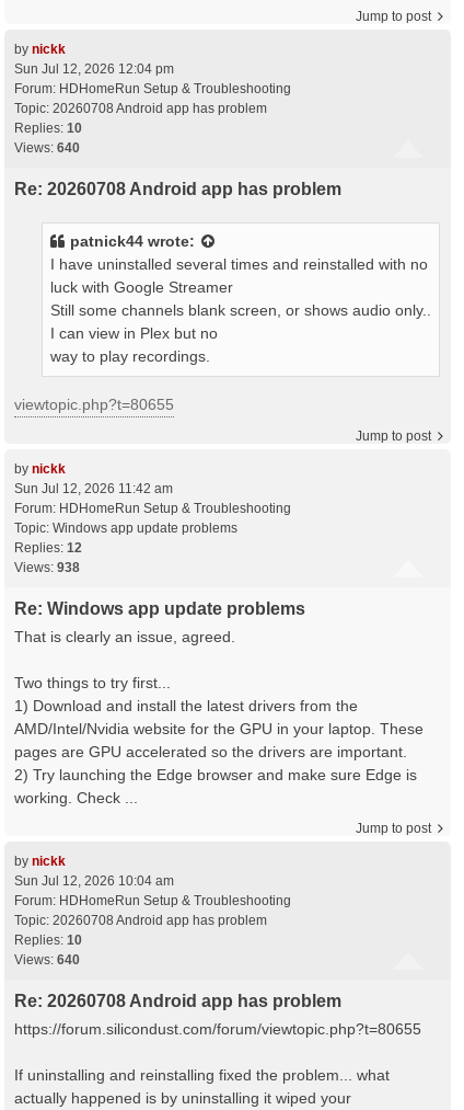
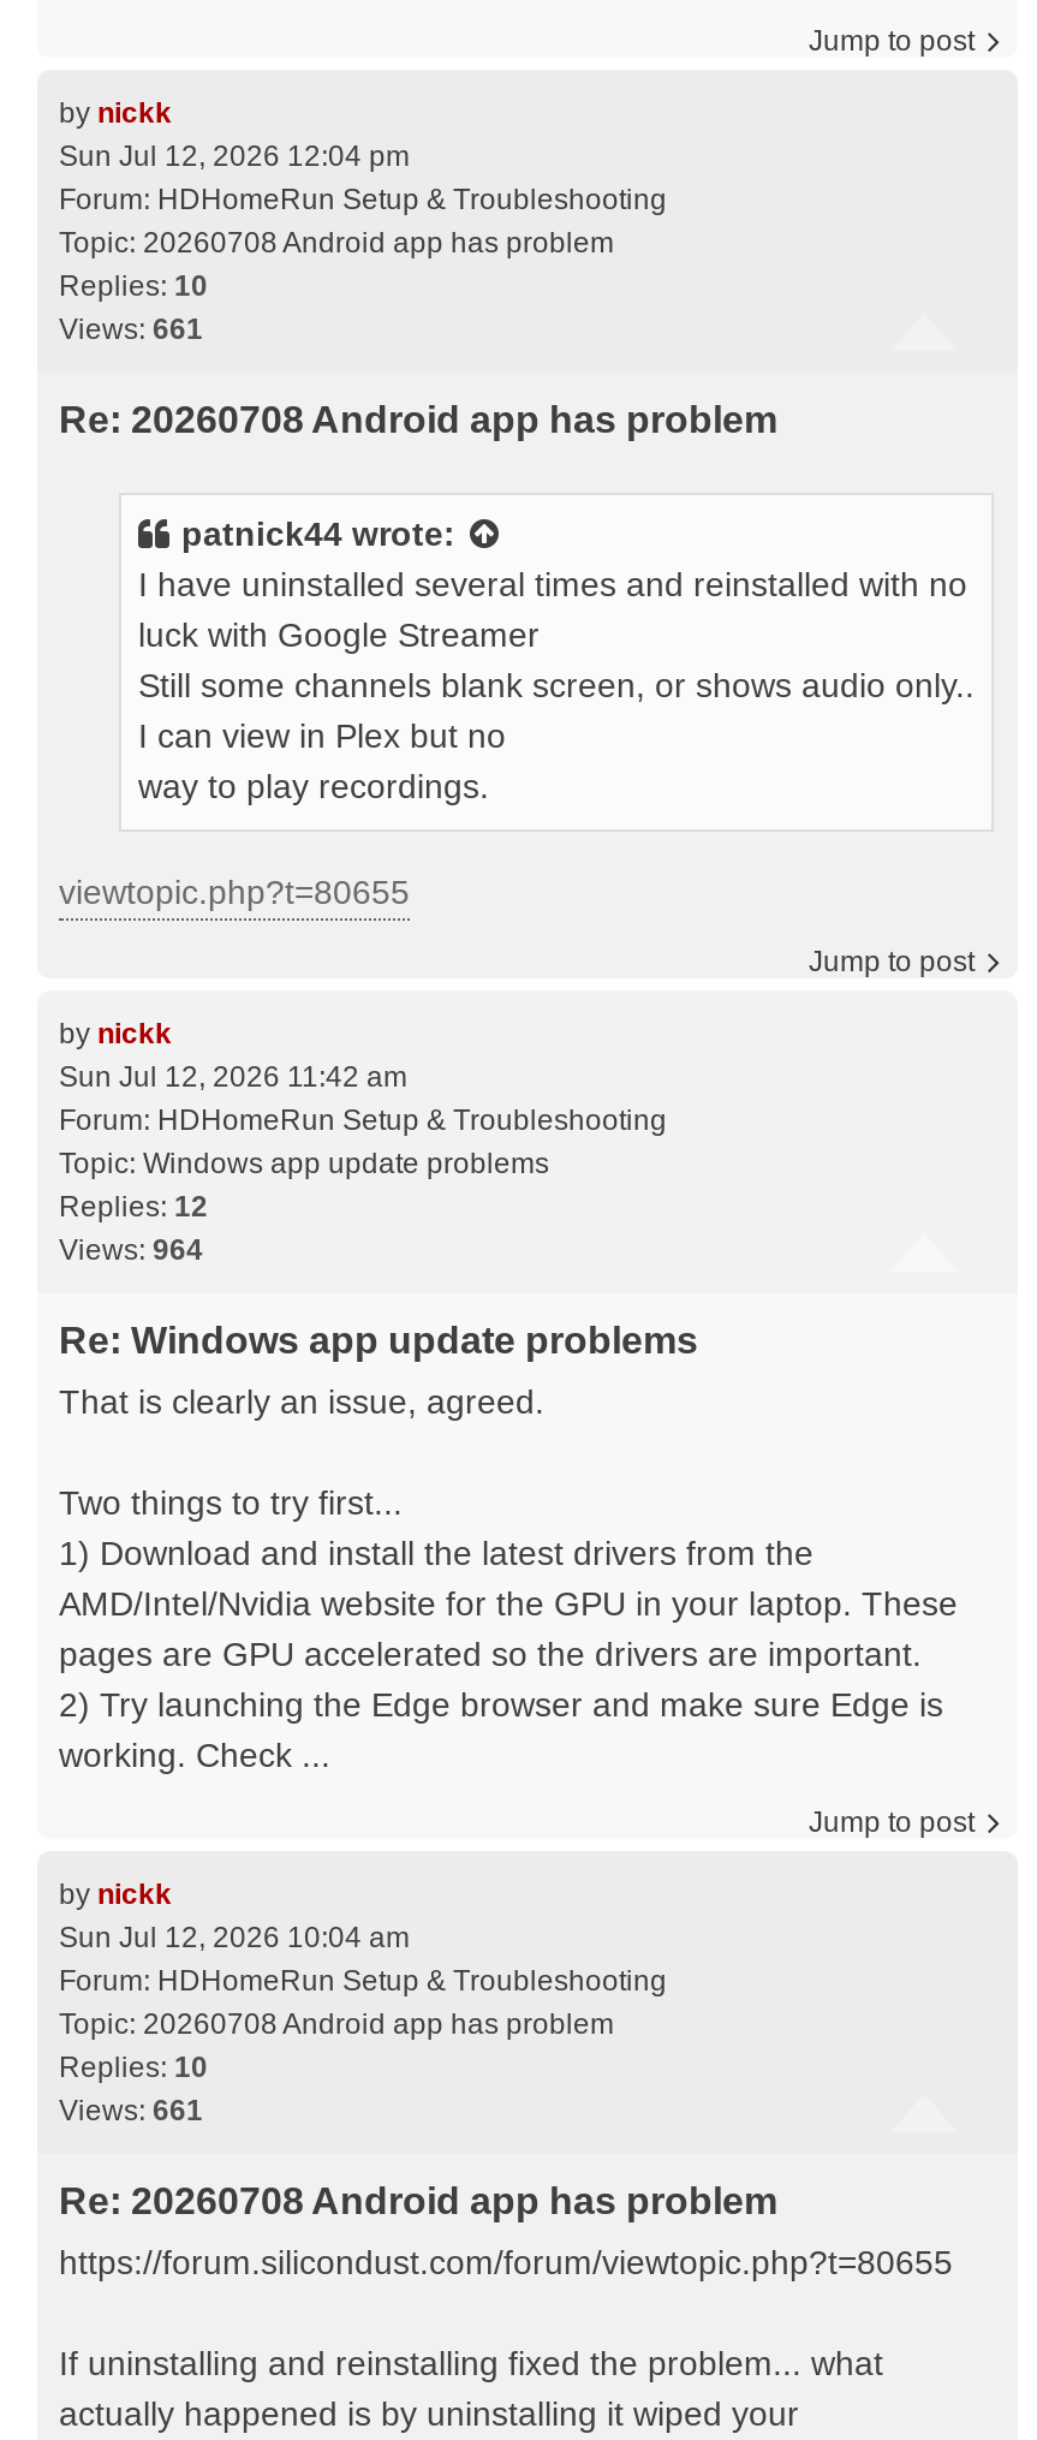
[14,141,80,156] Views: 640 -> [59,313,203,347] Views: 661
[14,560,80,575] Views: 938 -> [59,1234,203,1267] Views: 964
[14,952,80,968] Views: 640 -> [59,2094,203,2127] Views: 661

